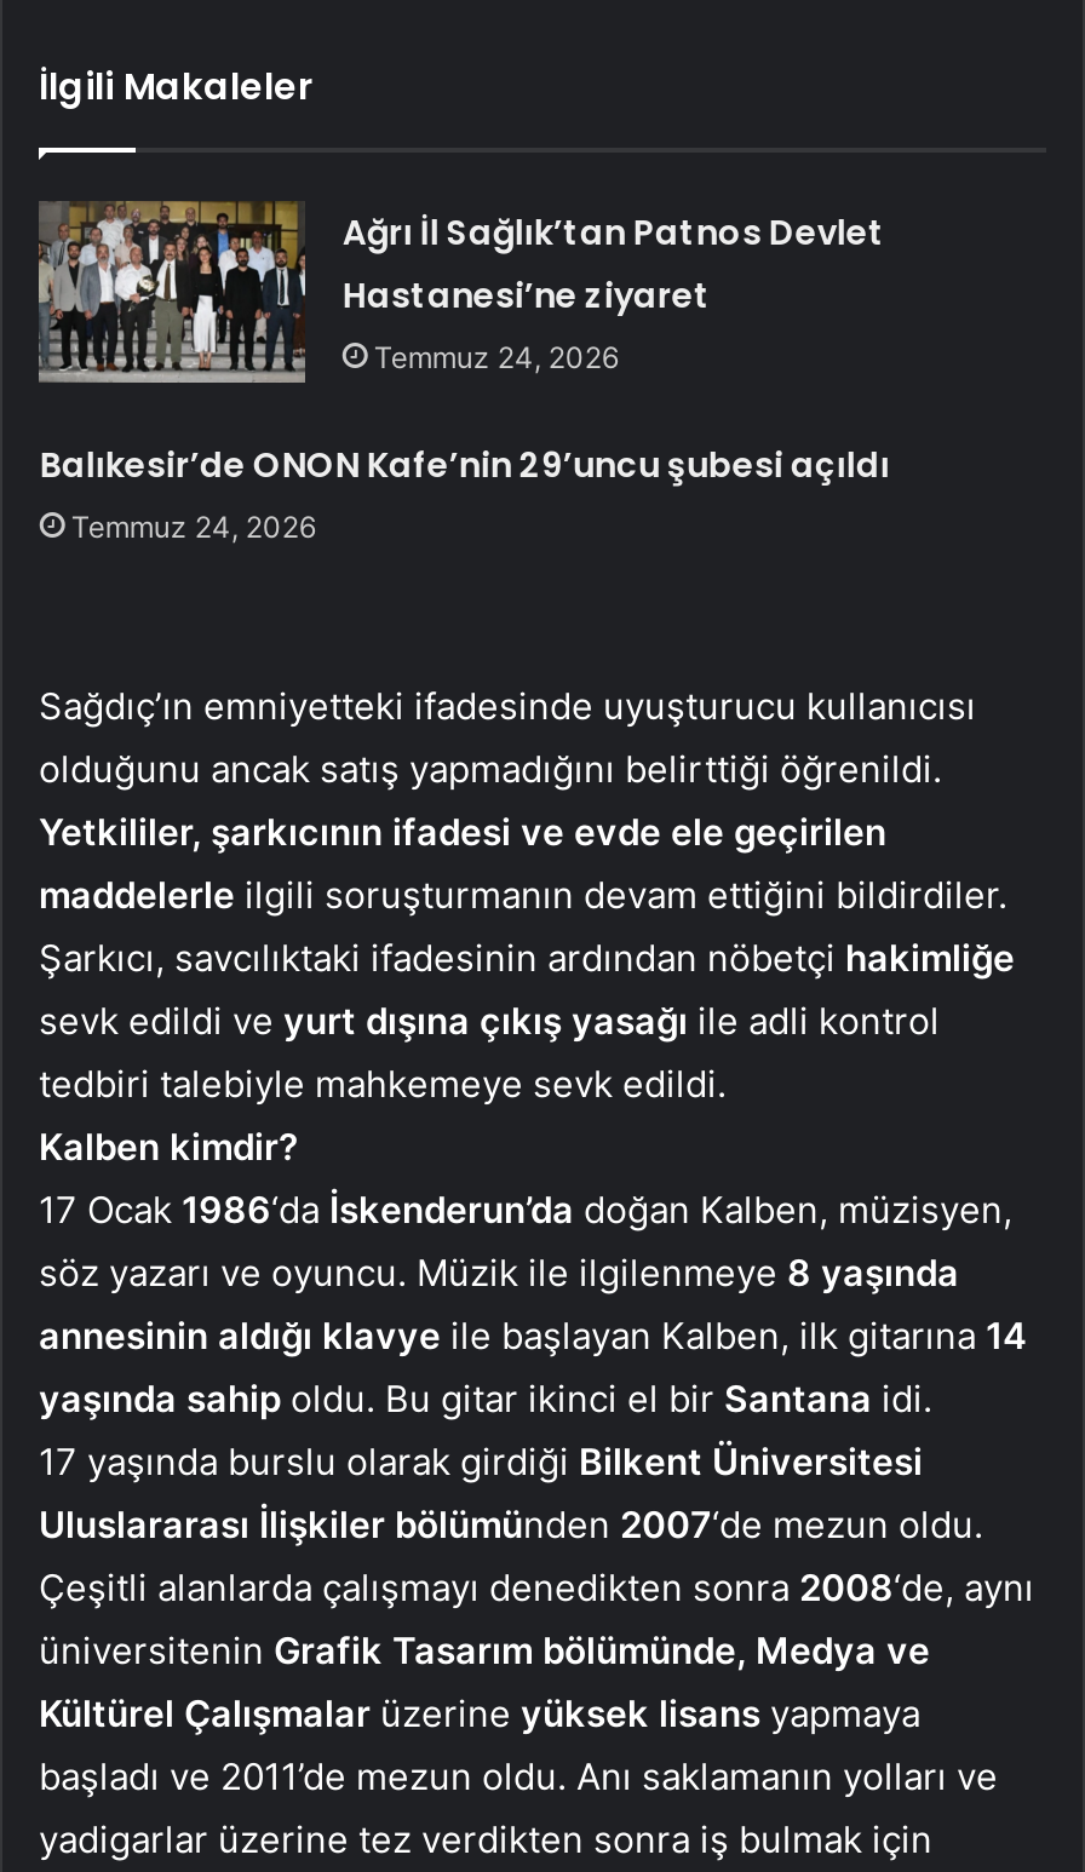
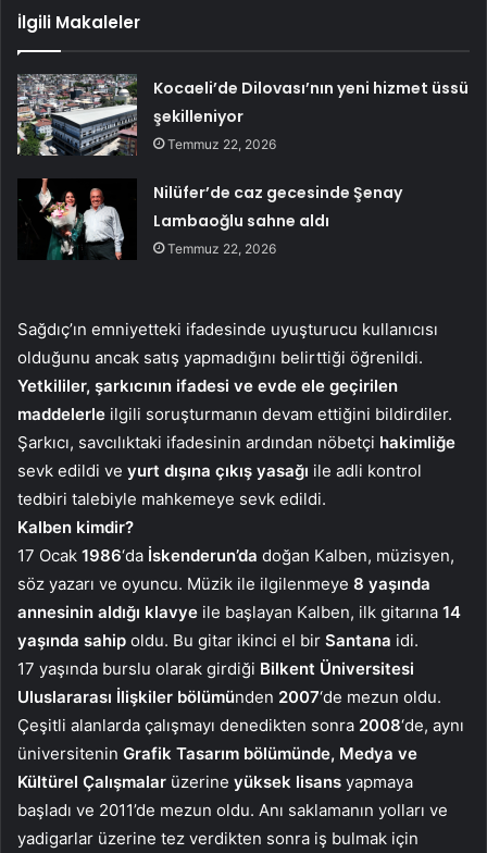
[36,199,885,385] [image] | Ağrı İl Sağlık’tan Patnos Devlet | Hastanesi’ne ziyaret | Temmuz 24, 2026 -> [16,73,469,157] [image] | Kocaeli’de Dilovası’nın yeni hizmet üssü | şekilleniyor | Temmuz 22, 2026
[39,441,890,545] Balıkesir’de ONON Kafe’nin 29’uncu şubesi açıldı | Temmuz 24, 2026 -> [154,182,403,257] Nilüfer’de caz gecesinde Şenay | Lambaoğlu sahne aldı | Temmuz 22, 2026

